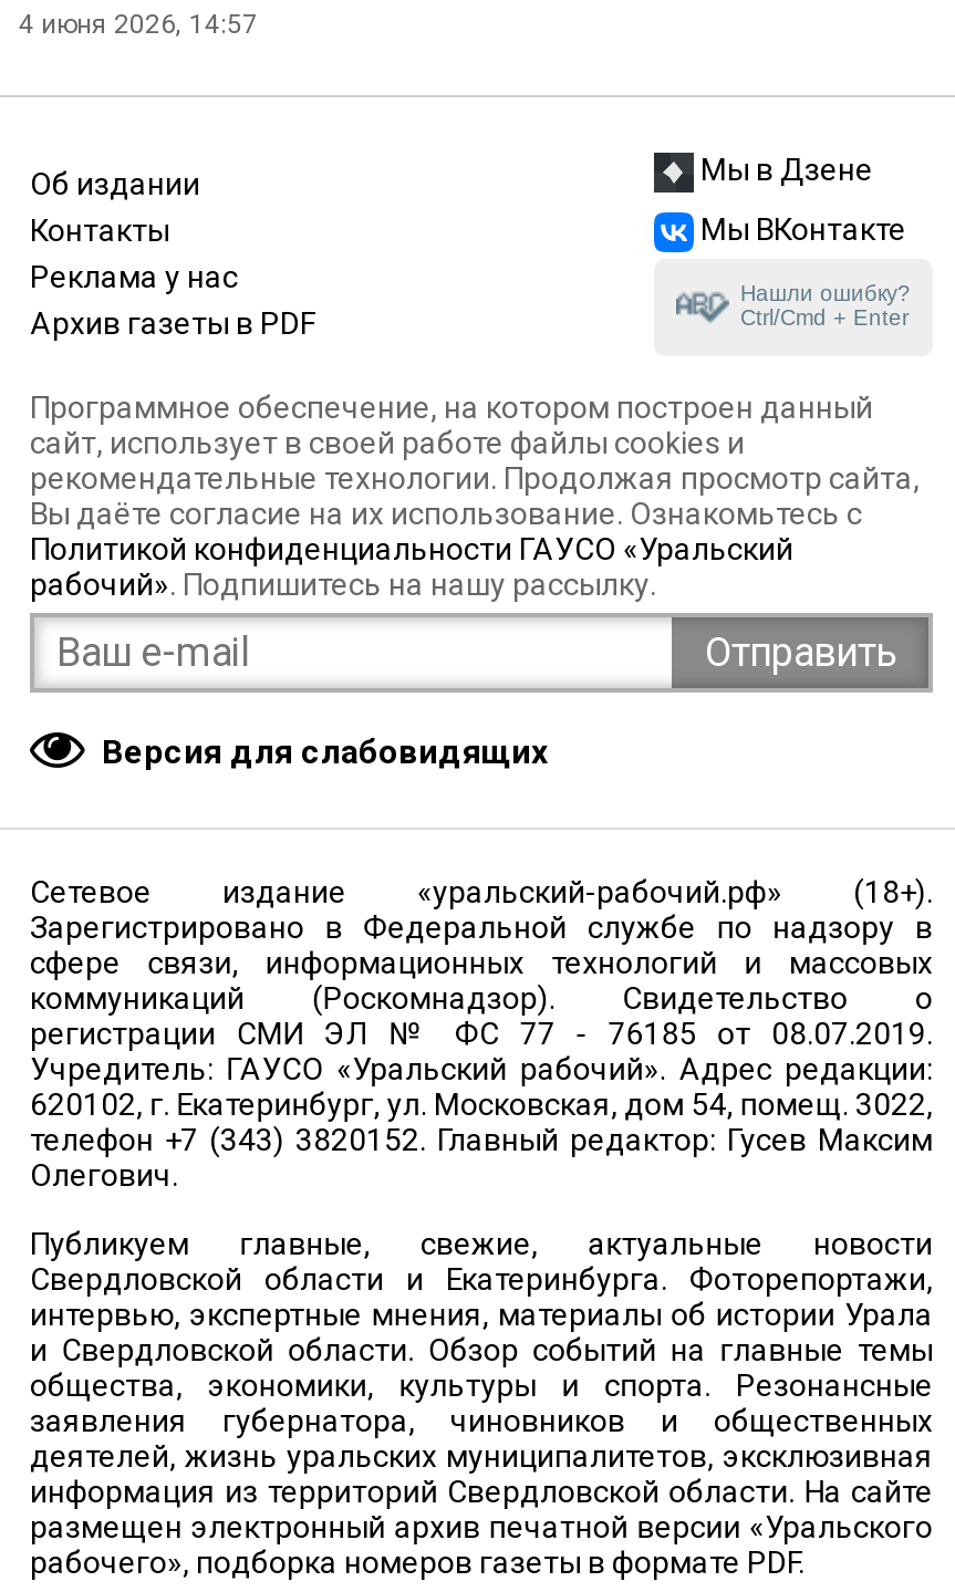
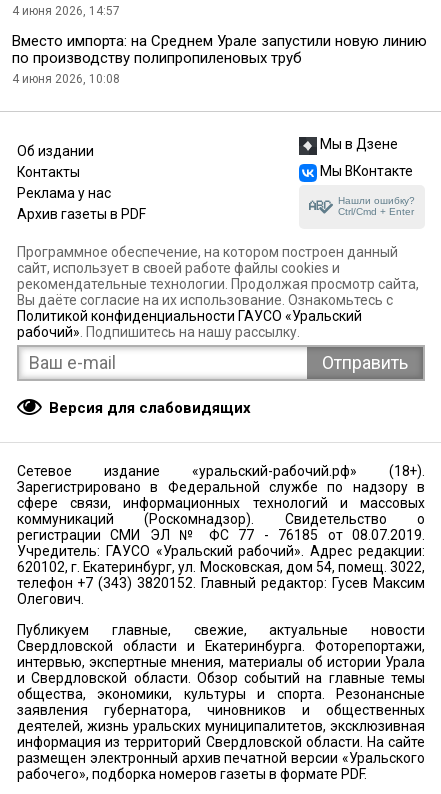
none -> [12,32,427,86] Вместо импорта: на Среднем Урале запустили новую линию | по производству полипропиленовых труб | 4 июня 2026, 10:08

